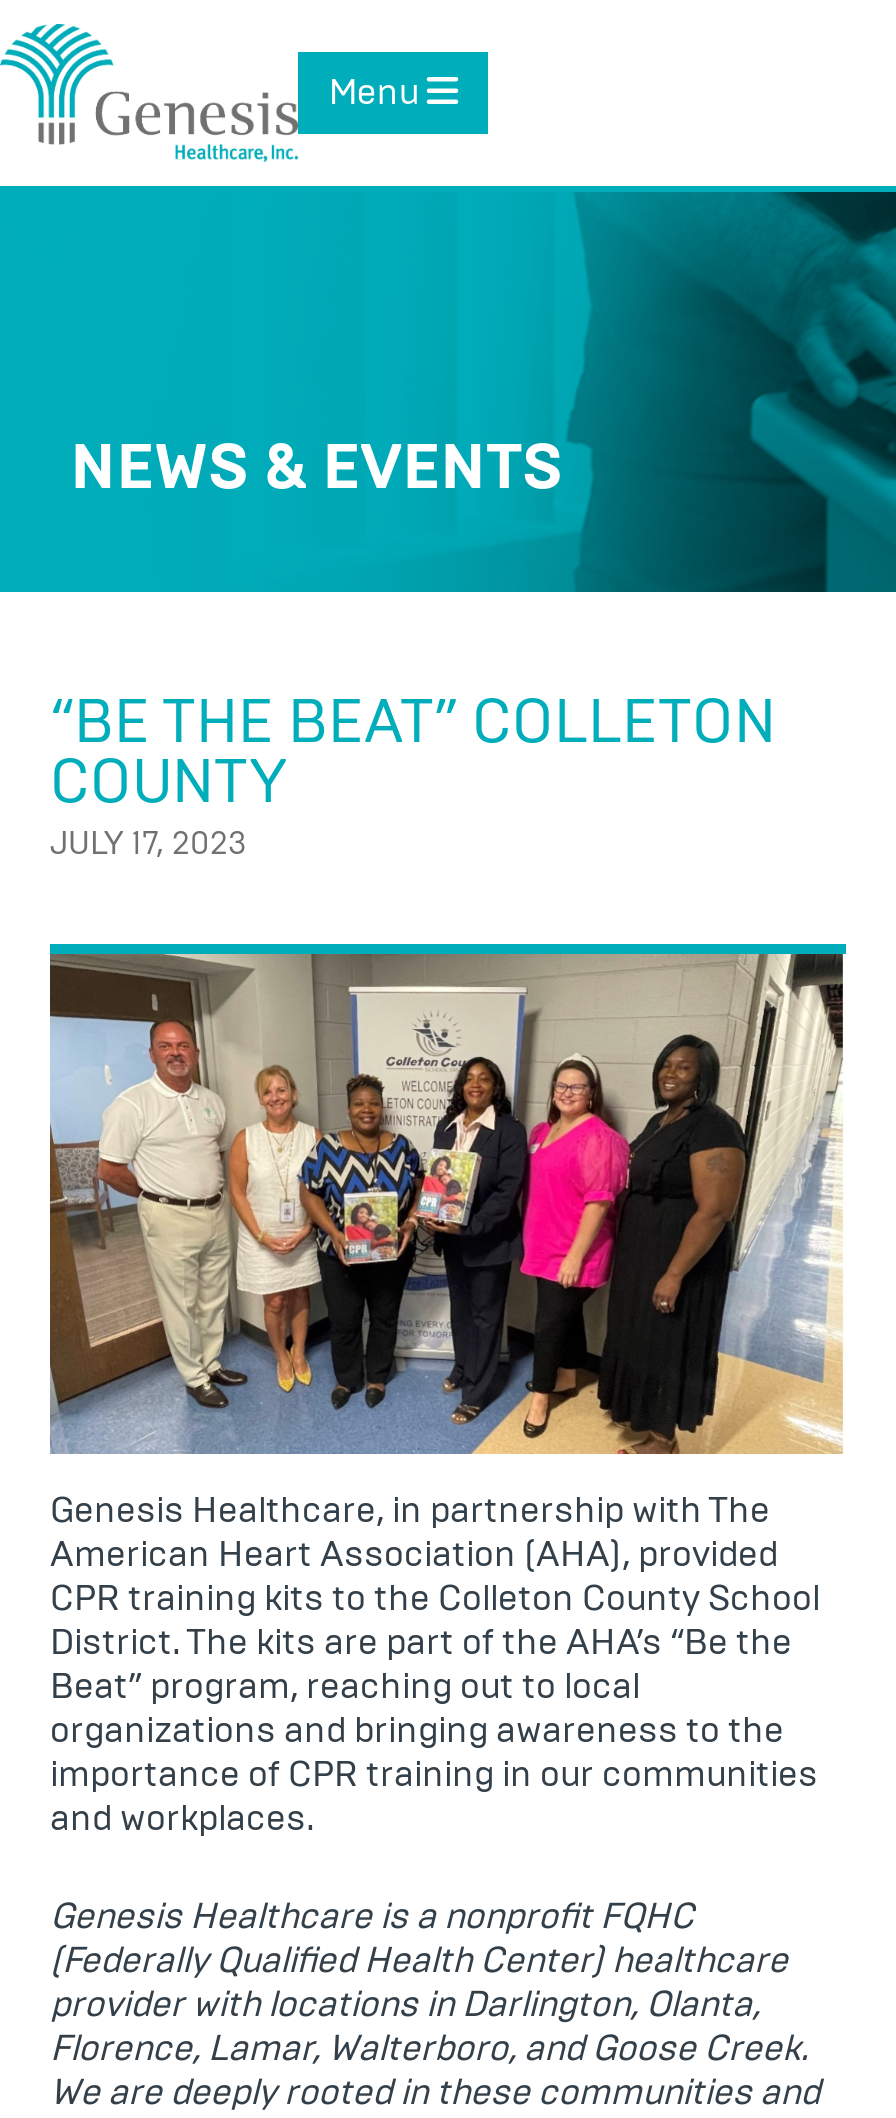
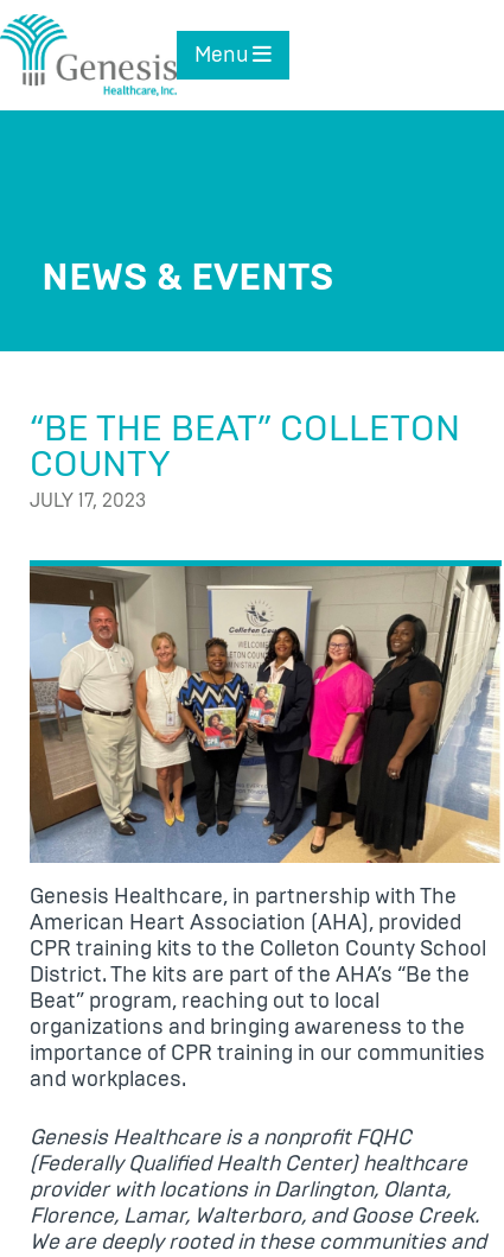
[540,190,890,594] [image] -> none

